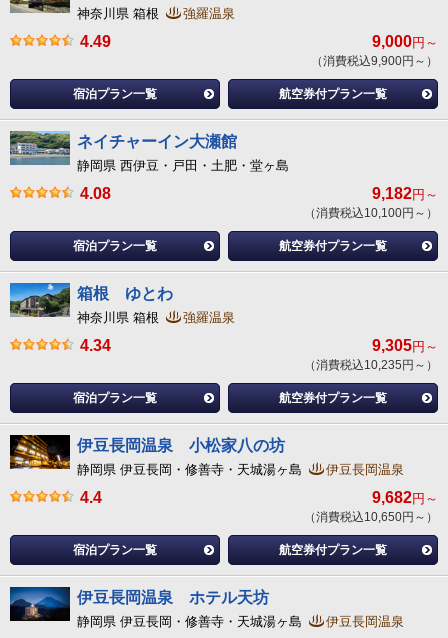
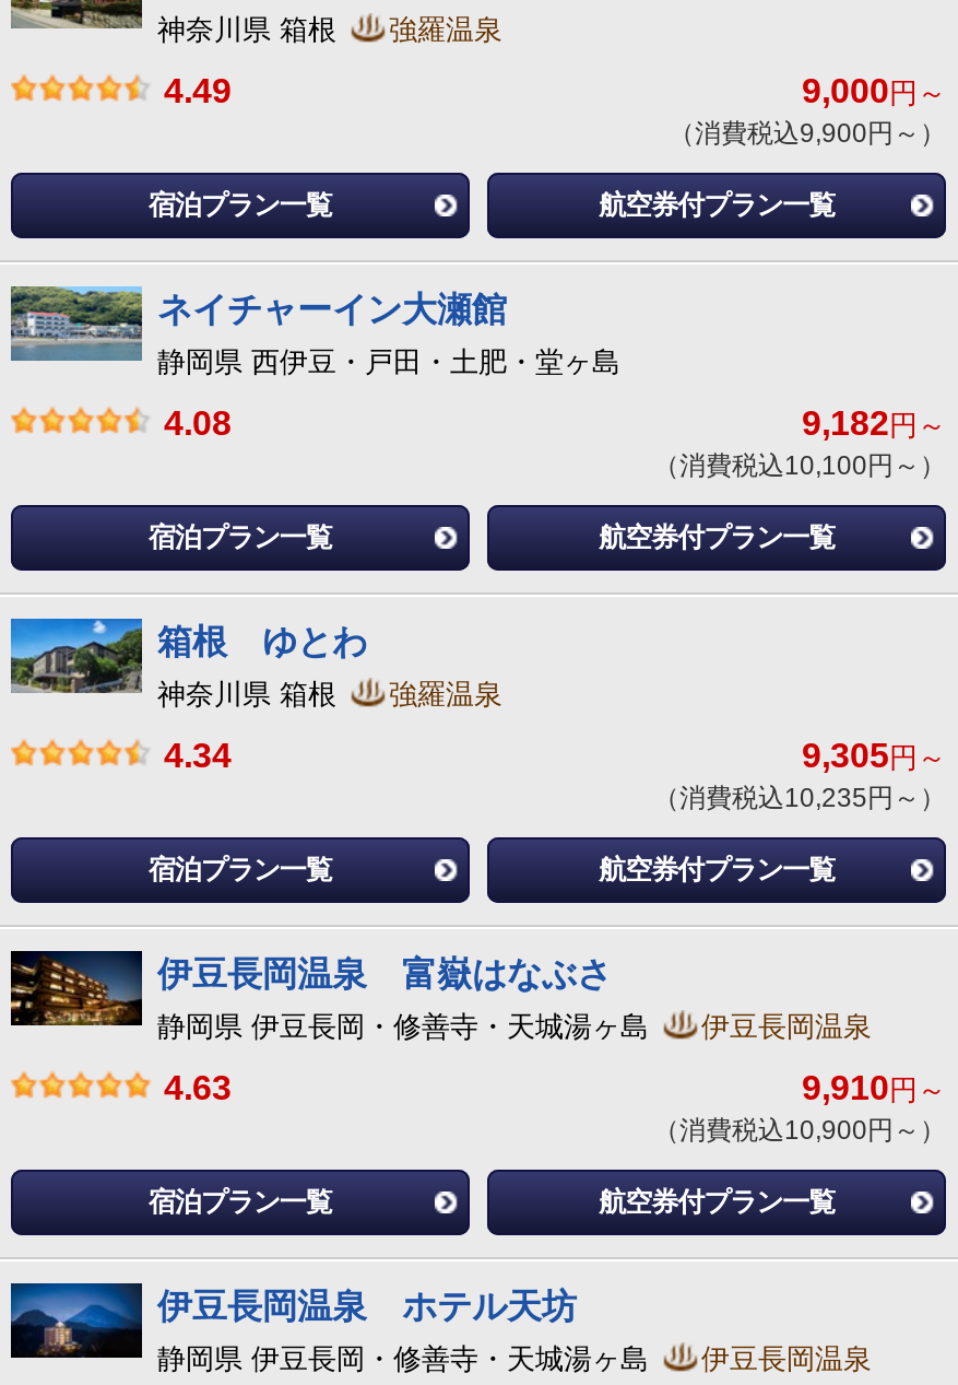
[10,434,285,470] [image] | 伊豆長岡温泉 小松家八の坊 -> [11,949,612,1028] [image] | 伊豆長岡温泉 富嶽はなぶさ
[80,489,102,506] 4.4 -> [164,1069,232,1106] 4.63
[372,489,438,506] 9,682円～ -> [802,1069,946,1106] 9,910円～
[304,510,438,524] （消費税込10,650円～） -> [653,1115,946,1146] （消費税込10,900円～）

